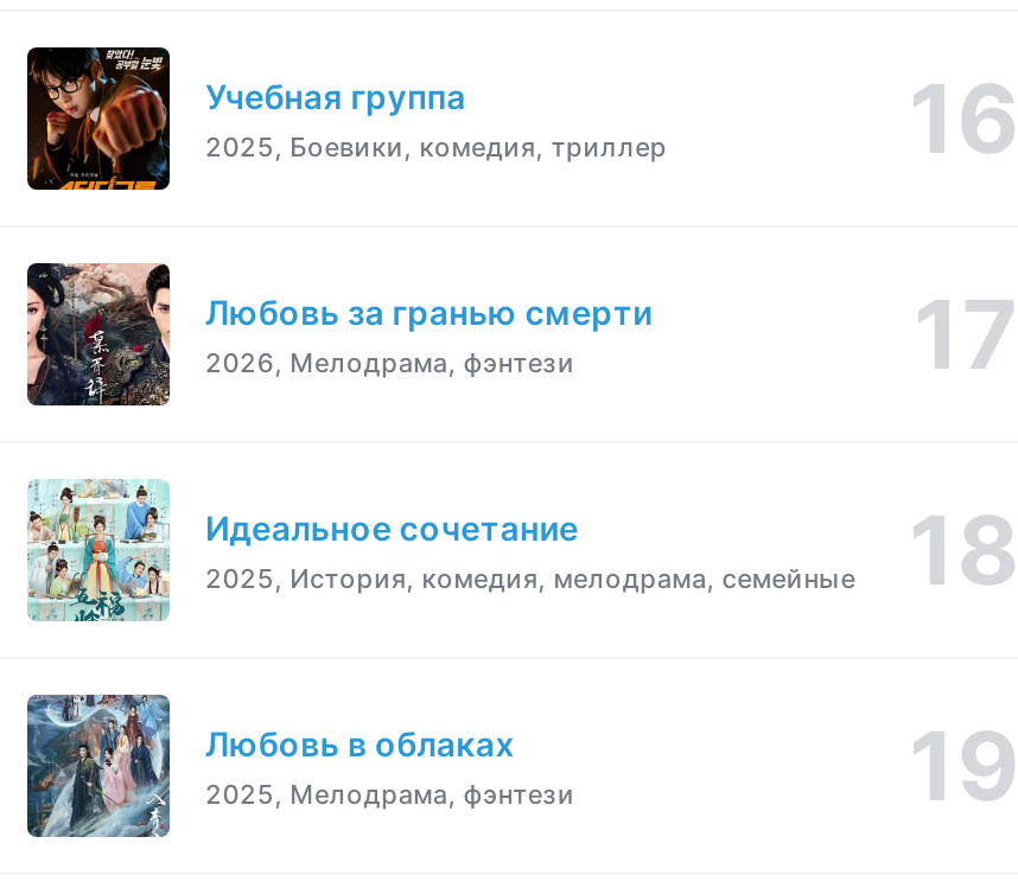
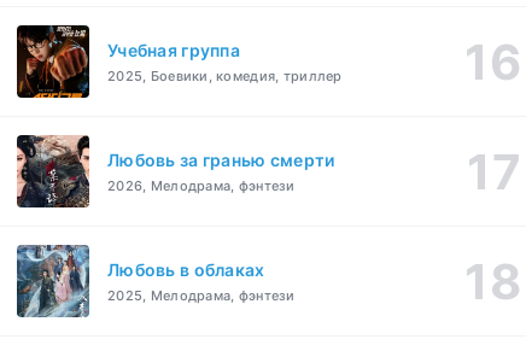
[27,481,855,619] [image] | Идеальное сочетание | 2025, История, комедия, мелодрама, семейные -> none

